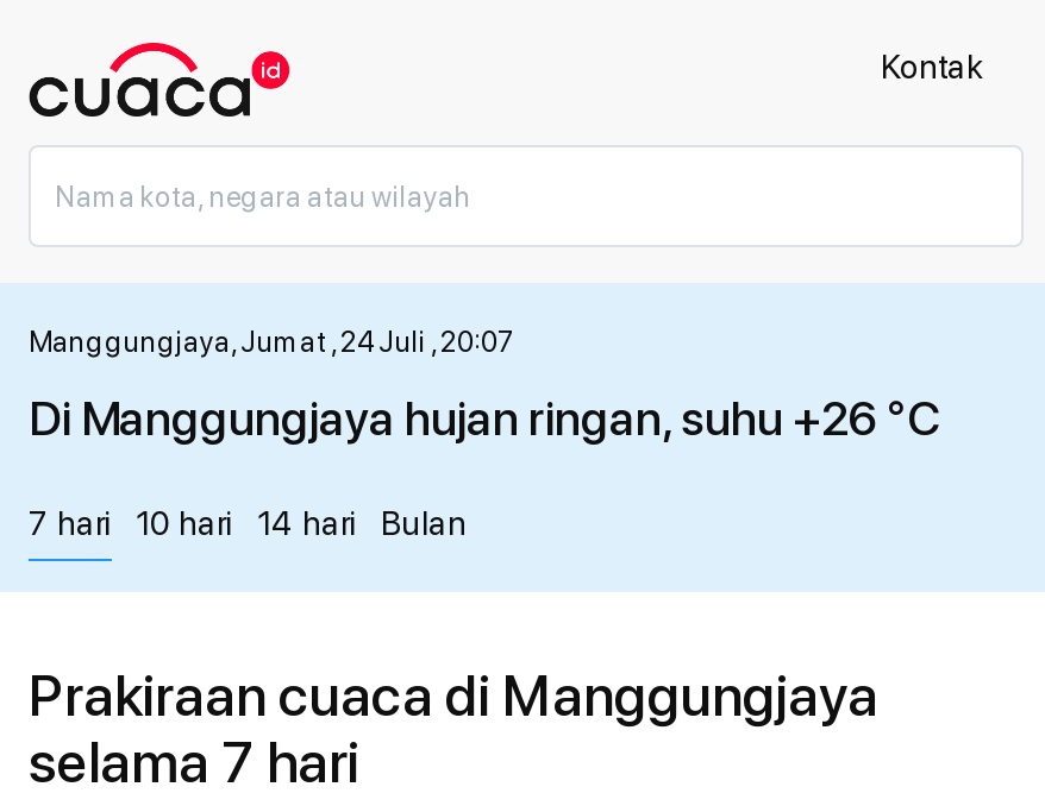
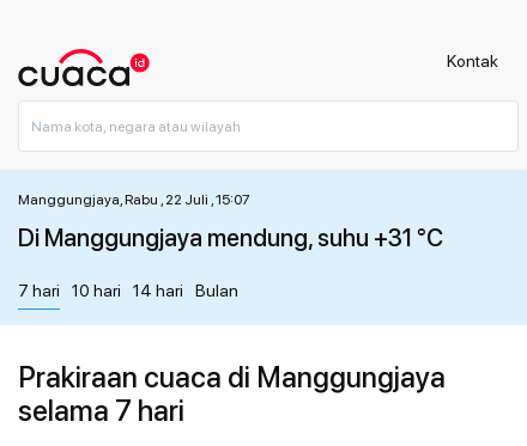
[29,326,514,359] Manggungjaya, Jumat , 24 Juli , 20:07 -> [18,191,250,208] Manggungjaya, Rabu , 22 Juli , 15:07
[29,390,940,447] Di Manggungjaya hujan ringan, suhu +26 °C -> [18,224,443,252] Di Manggungjaya mendung, suhu +31 °C

